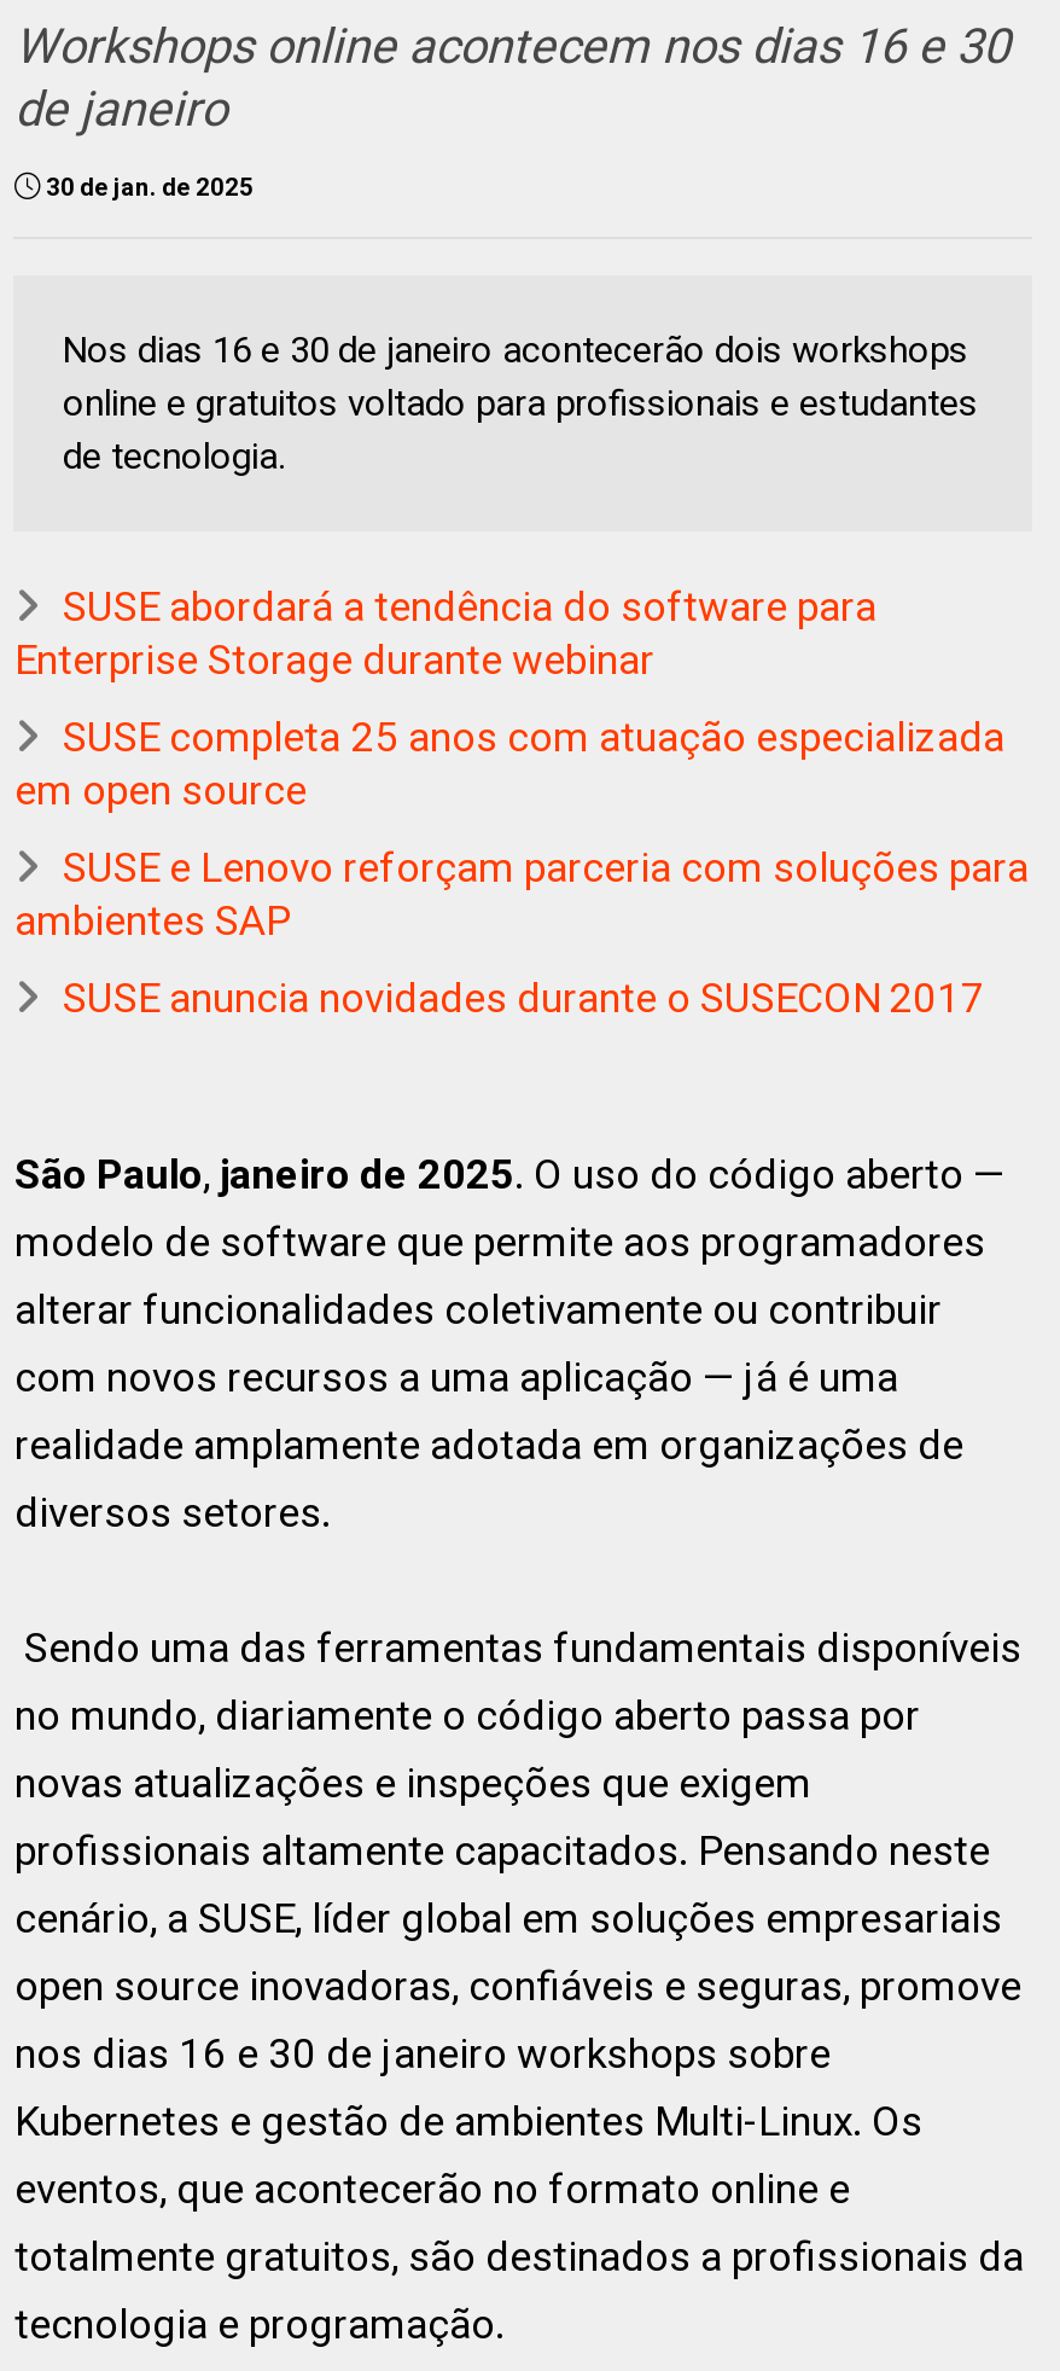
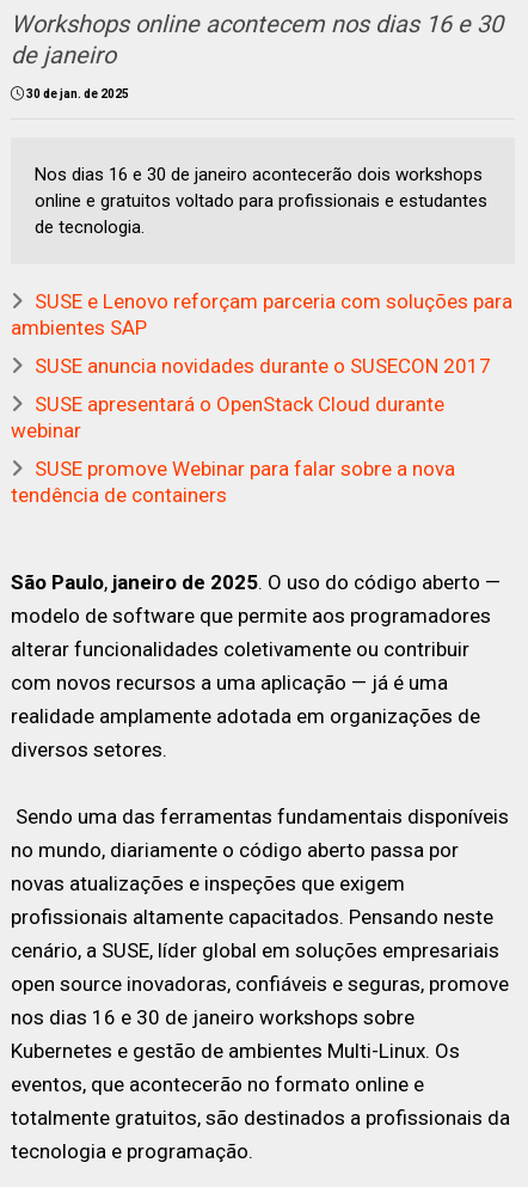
[14,581,1004,813] SUSE abordará a tendência do software para | Enterprise Storage durante webinar | SUSE completa 25 anos com atuação especializada | em open source -> none
moved [14,842,1028,1021] -> [11,289,513,377]: SUSE e Lenovo reforçam parceria com soluções para | ambientes SAP | SUSE anuncia novidades durante o SUSECON 2017
none -> [11,392,456,506] SUSE apresentará o OpenStack Cloud durante | webinar | SUSE promove Webinar para falar sobre a nova | tendência de containers

